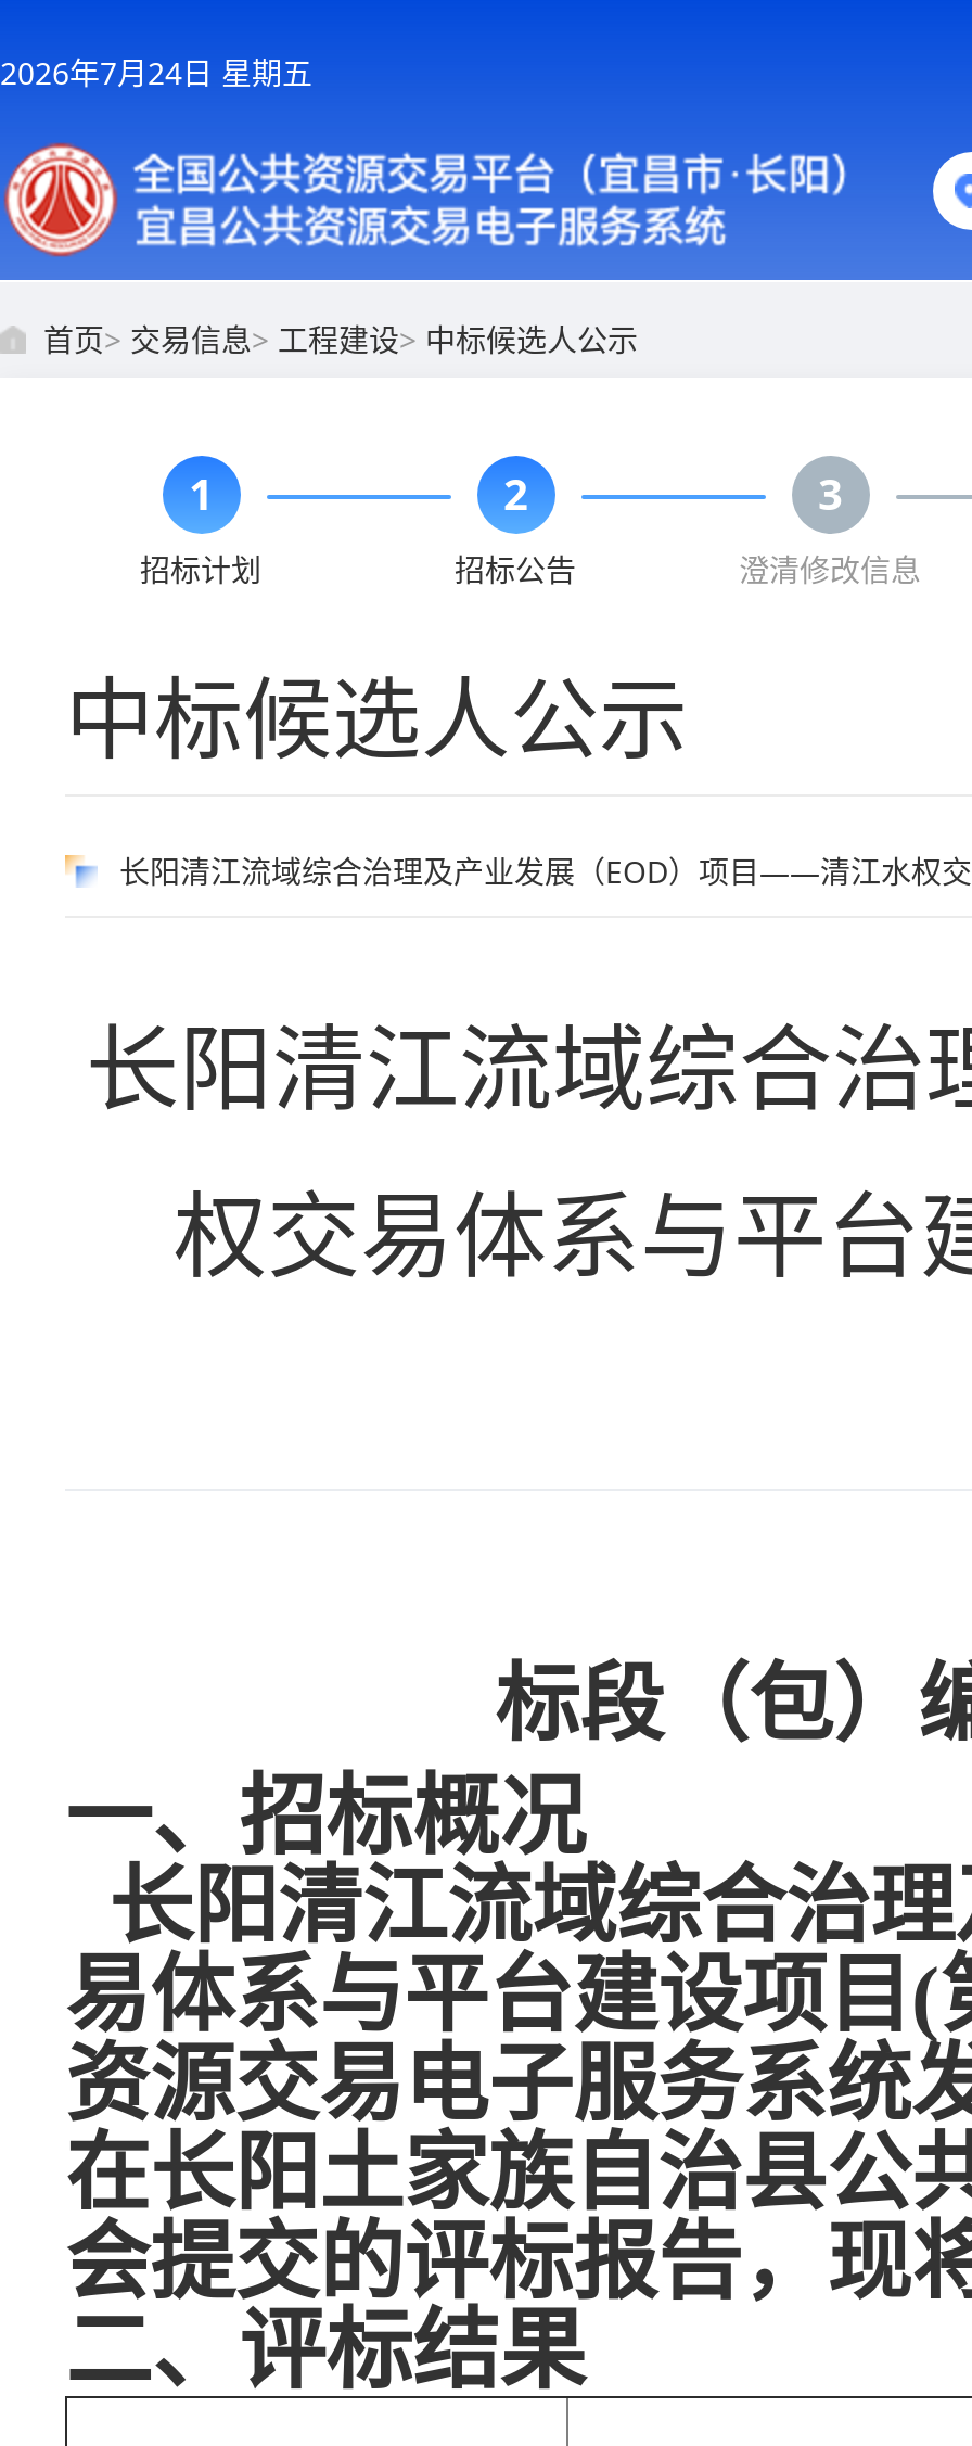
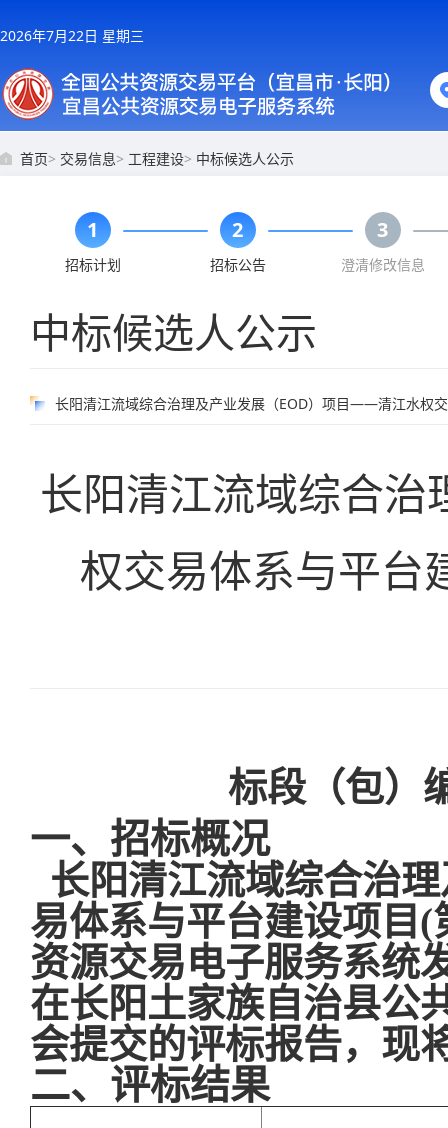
[0,52,312,93] 2026年7月24日 星期五 -> [0,26,144,45] 2026年7月22日 星期三

